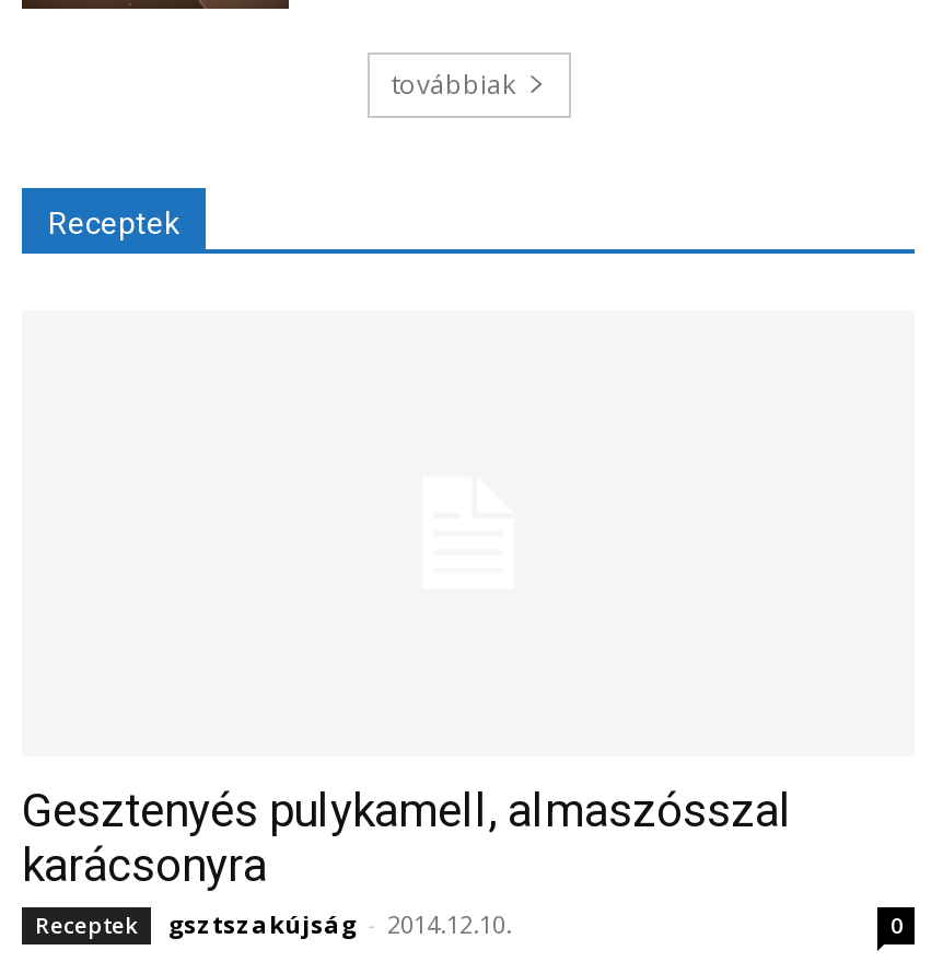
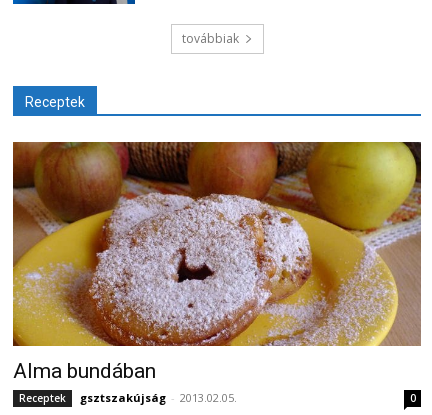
none -> [12,141,422,347] [image]
[22,786,792,893] Gesztenyés pulykamell, almaszósszal | karácsonyra -> [13,359,156,383] Alma bundában
[168,908,512,941] gsztszakújság - 2014.12.10. -> [80,390,237,405] gsztszakújság - 2013.02.05.

